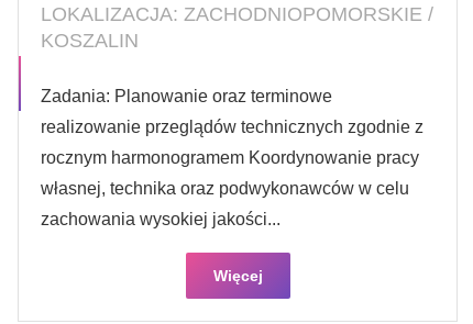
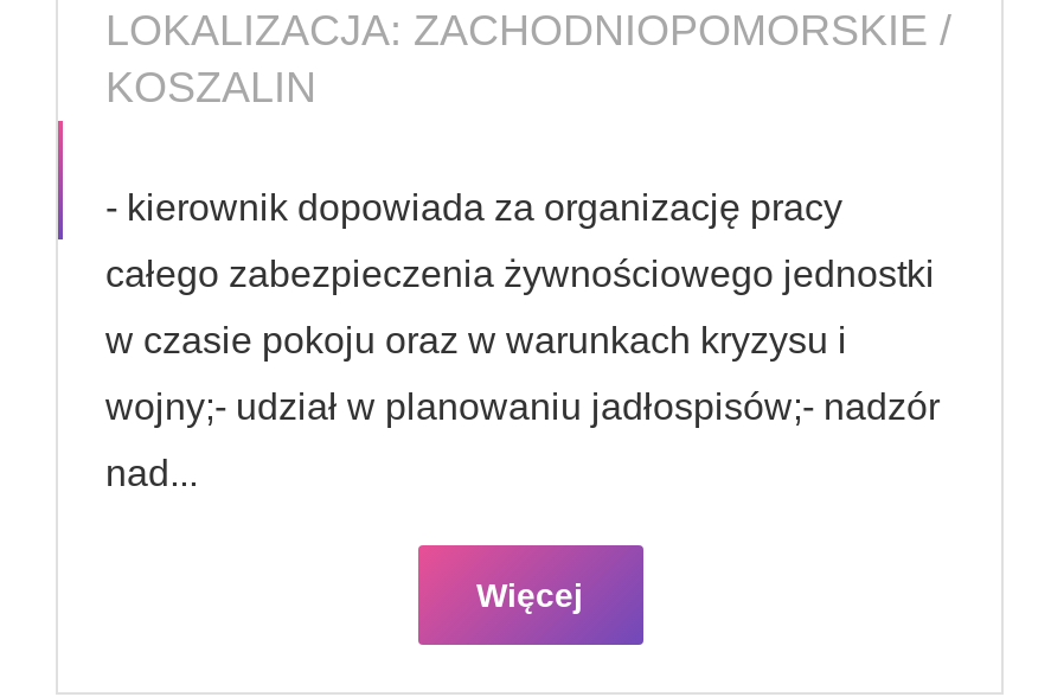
[41,87,332,105] Zadania: Planowanie oraz terminowe -> [105,187,842,228] - kierownik dopowiada za organizację pracy
[41,118,424,136] realizowanie przeglądów technicznych zgodnie z -> [105,254,935,294] całego zabezpieczenia żywnościowego jednostki
[41,148,419,167] rocznym harmonogramem Koordynowanie pracy -> [105,320,847,360] w czasie pokoju oraz w warunkach kryzysu i
[41,179,409,198] własnej, technika oraz podwykonawców w celu -> [105,386,940,427] wojny;- udział w planowaniu jadłospisów;- nadzór
[41,210,280,228] zachowania wysokiej jakości... -> [105,453,198,493] nad...

